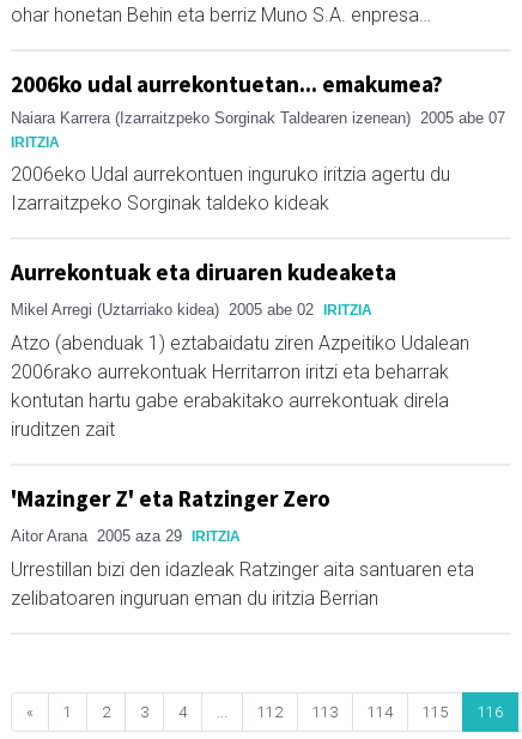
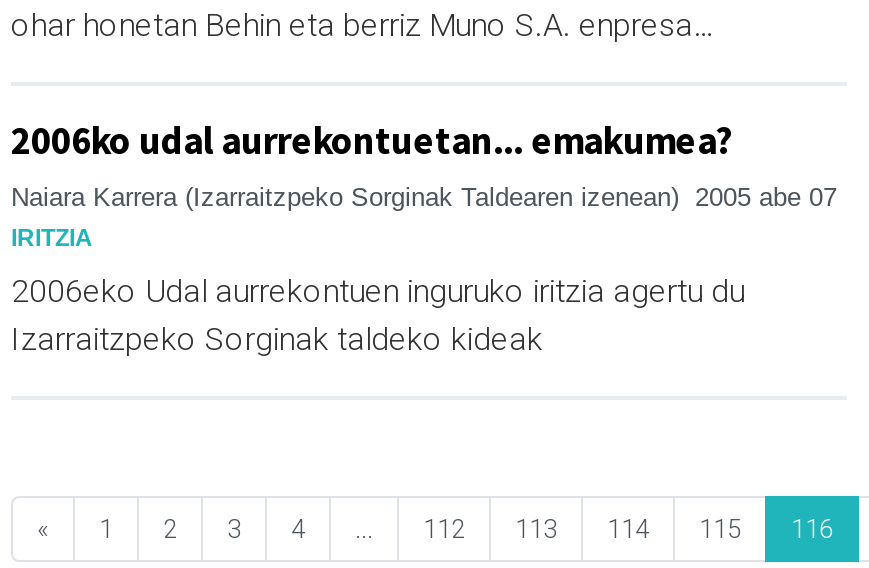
[11,258,474,610] Aurrekontuak eta diruaren kudeaketa | Mikel Arregi (Uztarriako kidea) 2005 abe 02 IRITZIA | Atzo (abenduak 1) eztabaidatu ziren Azpeitiko Udalean | 2006rako aurrekontuak Herritarron iritzi eta beharrak | kontutan hartu gabe erabakitako aurrekontuak direla | iruditzen zait | 'Mazinger Z' eta Ratzinger Zero | Aitor Arana 2005 aza 29 IRITZIA | Urrestillan bizi den idazleak Ratzinger aita santuaren eta | zelibatoaren inguruan eman du iritzia Berrian -> none

